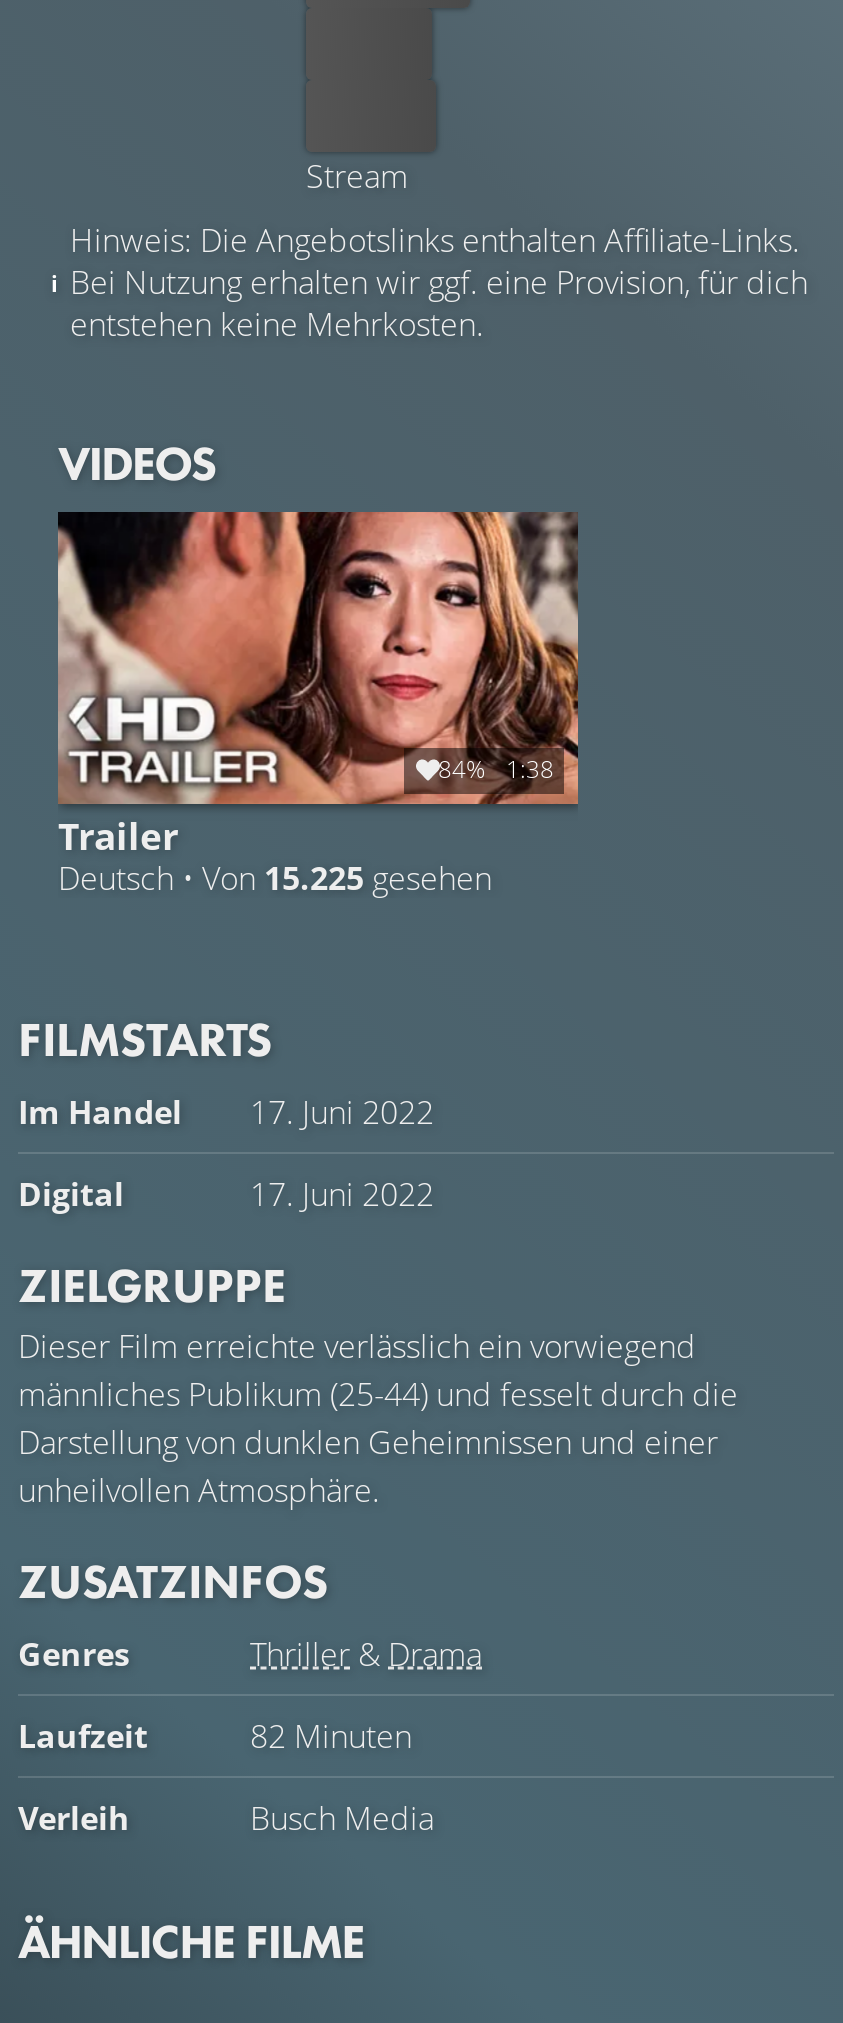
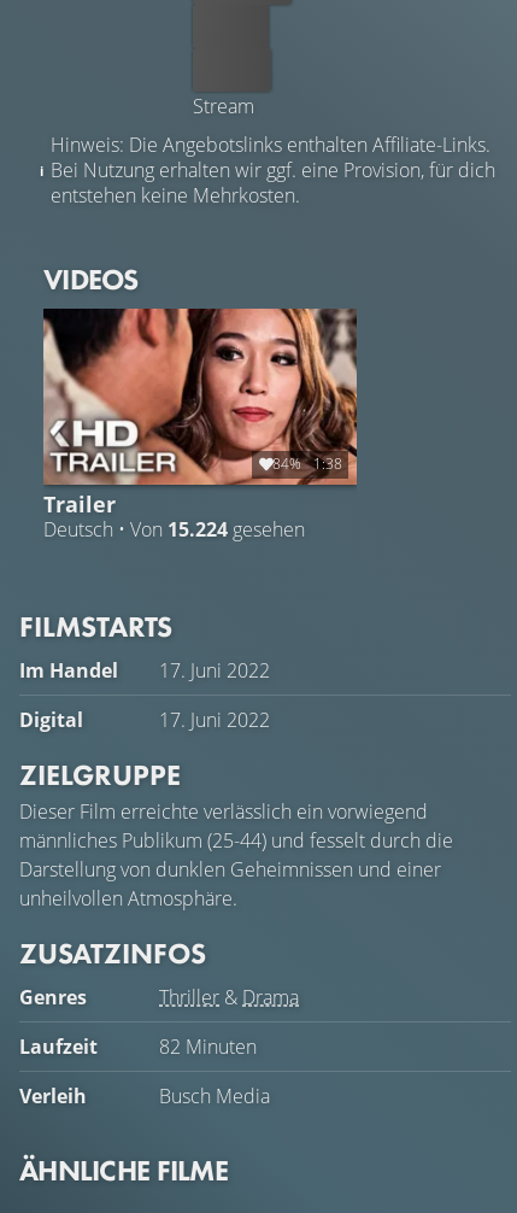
[58,856,492,900] Deutsch • Von 15.225 gesehen -> [43,516,305,542] Deutsch • Von 15.224 gesehen

